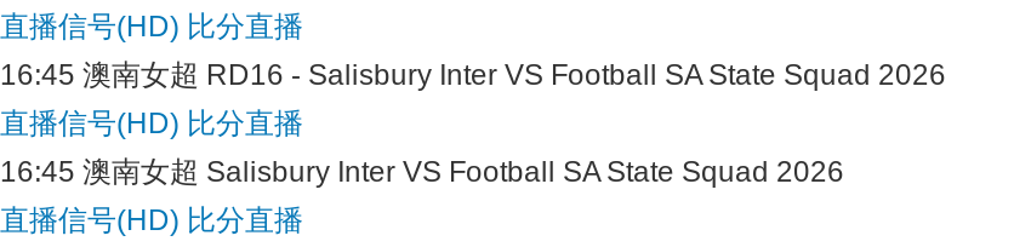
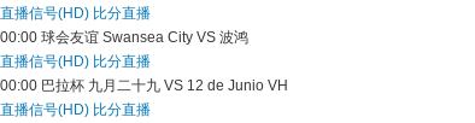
[0,58,946,92] 16:45 澳南女超RD16 - Salisbury Inter VS Football SA State Squad 2026 -> [0,29,248,46] 00:00 球会友谊Swansea City VS 波鸿
[0,155,844,189] 16:45 澳南女超Salisbury Inter VS Football SA State Squad 2026 -> [0,77,288,94] 00:00 巴拉杯九月二十九 VS 12 de Junio VH

